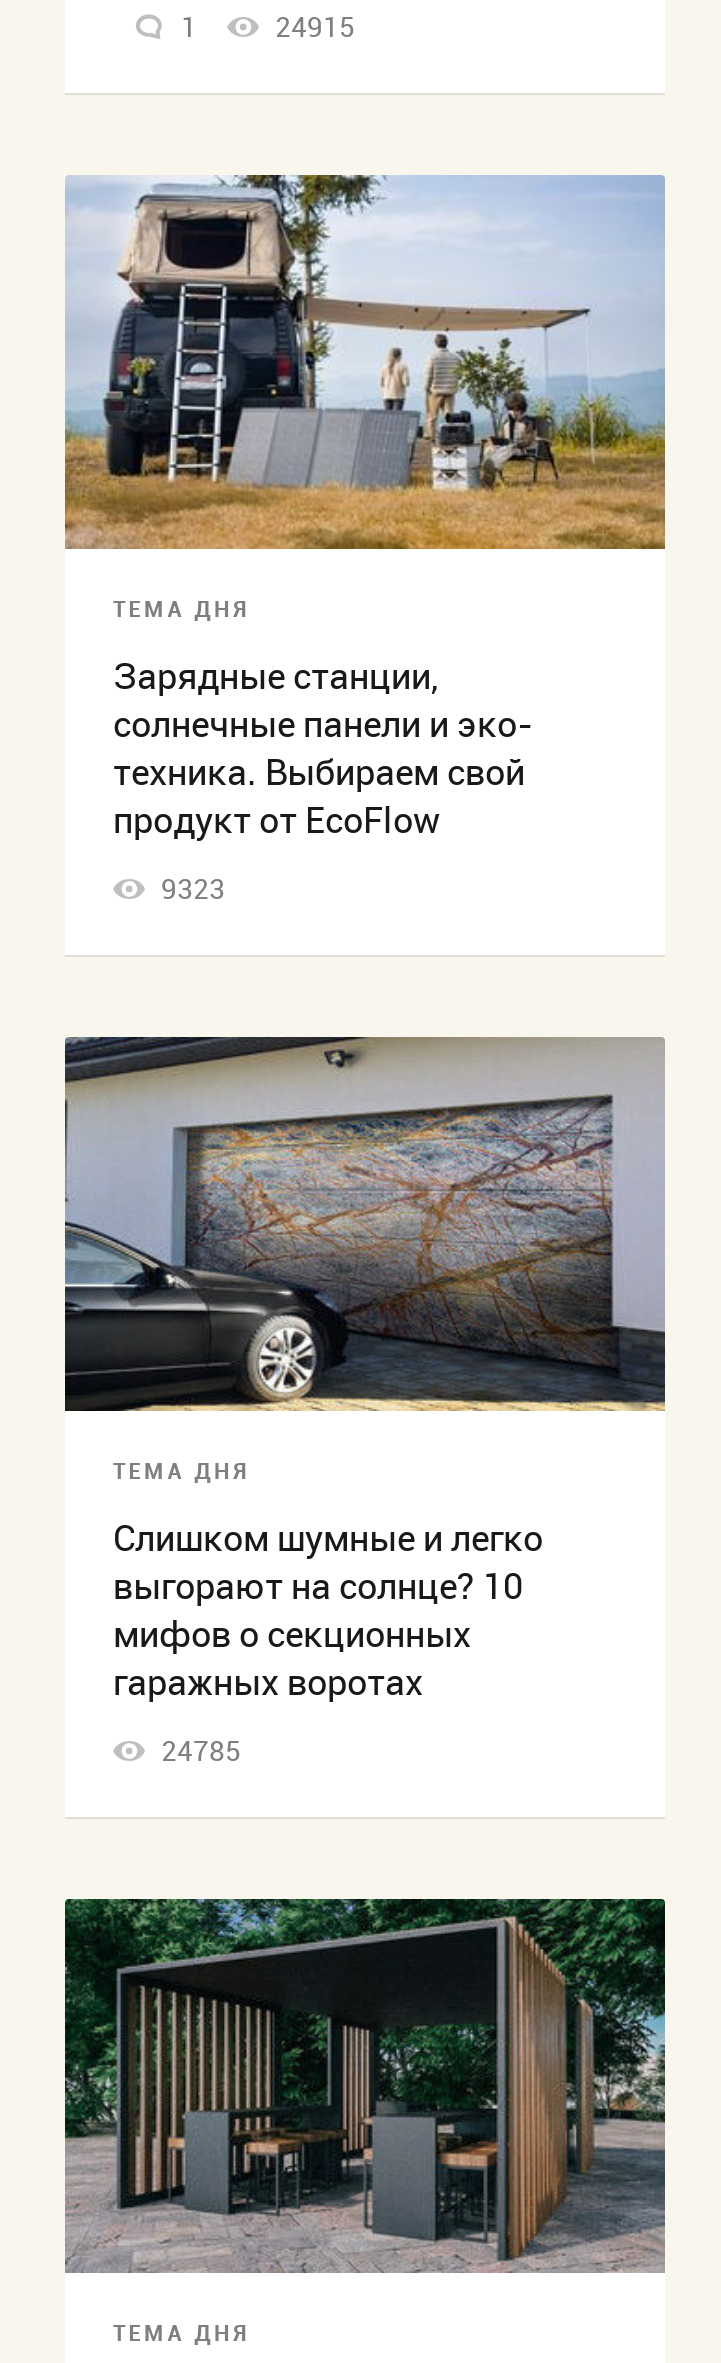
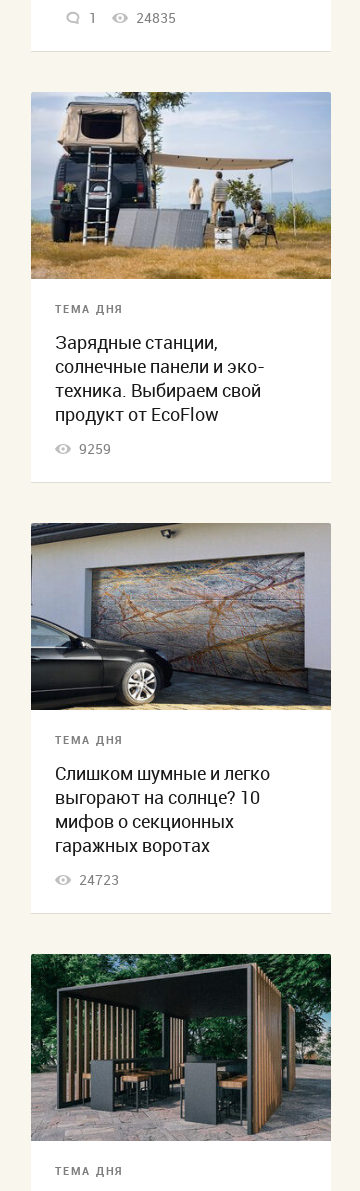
[275,11,355,43] 24915 -> [136,10,176,26] 24835
[161,873,225,905] 9323 -> [79,441,111,457] 9259
[161,1735,241,1767] 24785 -> [79,872,119,888] 24723

